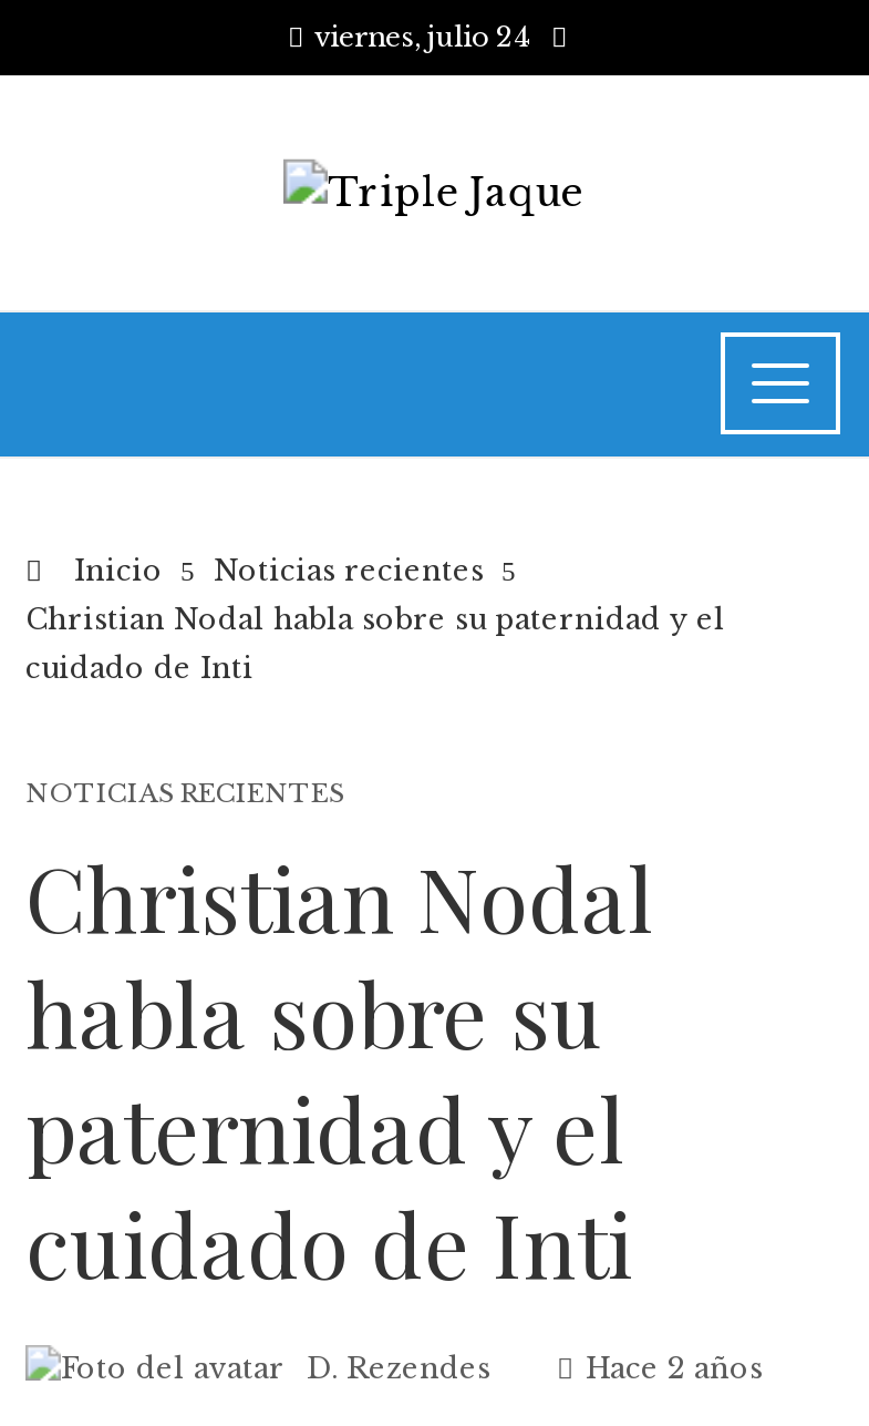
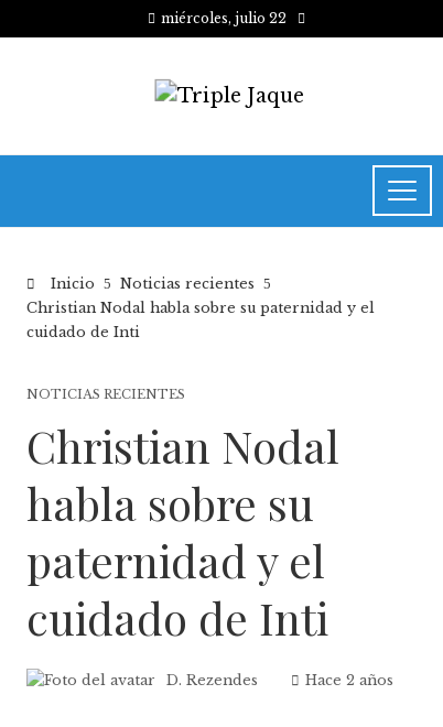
[314,20,529,53] viernes, julio 24 -> [161,10,287,26] miércoles, julio 22

